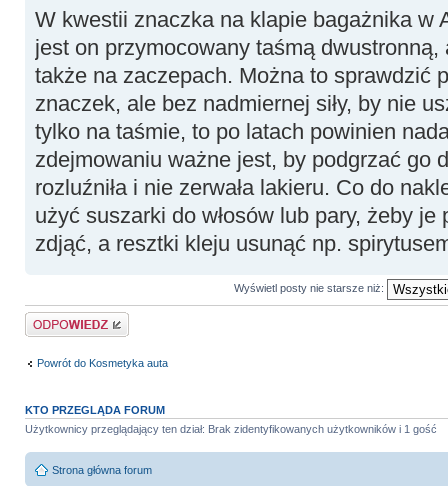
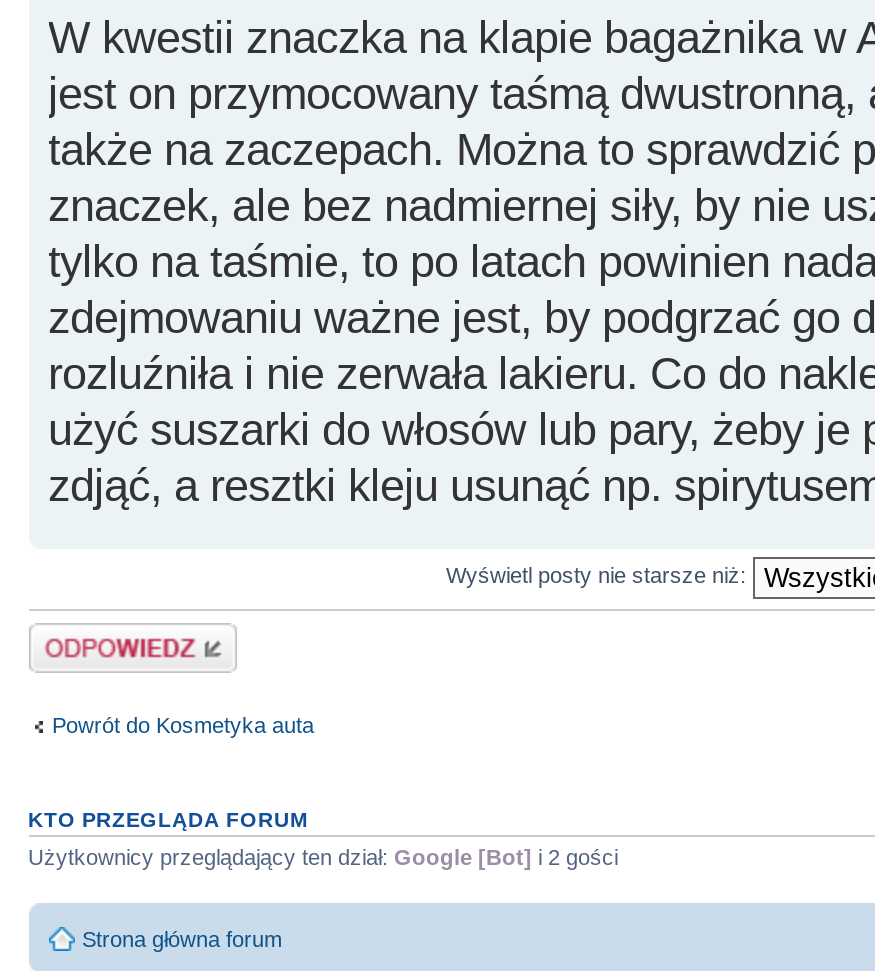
[24,423,436,435] Użytkownicy przeglądający ten dział: Brak zidentyfikowanych użytkowników i 1 gość -> [28,844,618,868] Użytkownicy przeglądający ten dział: Google [Bot] i 2 gości

